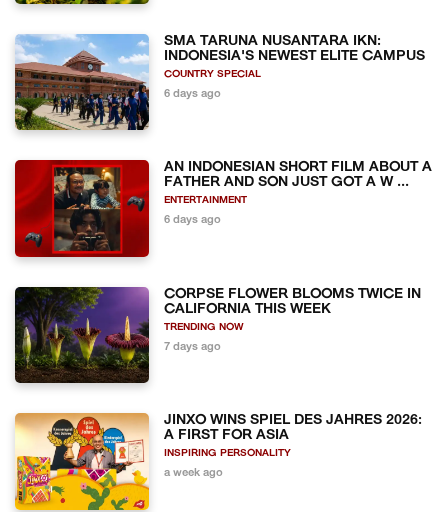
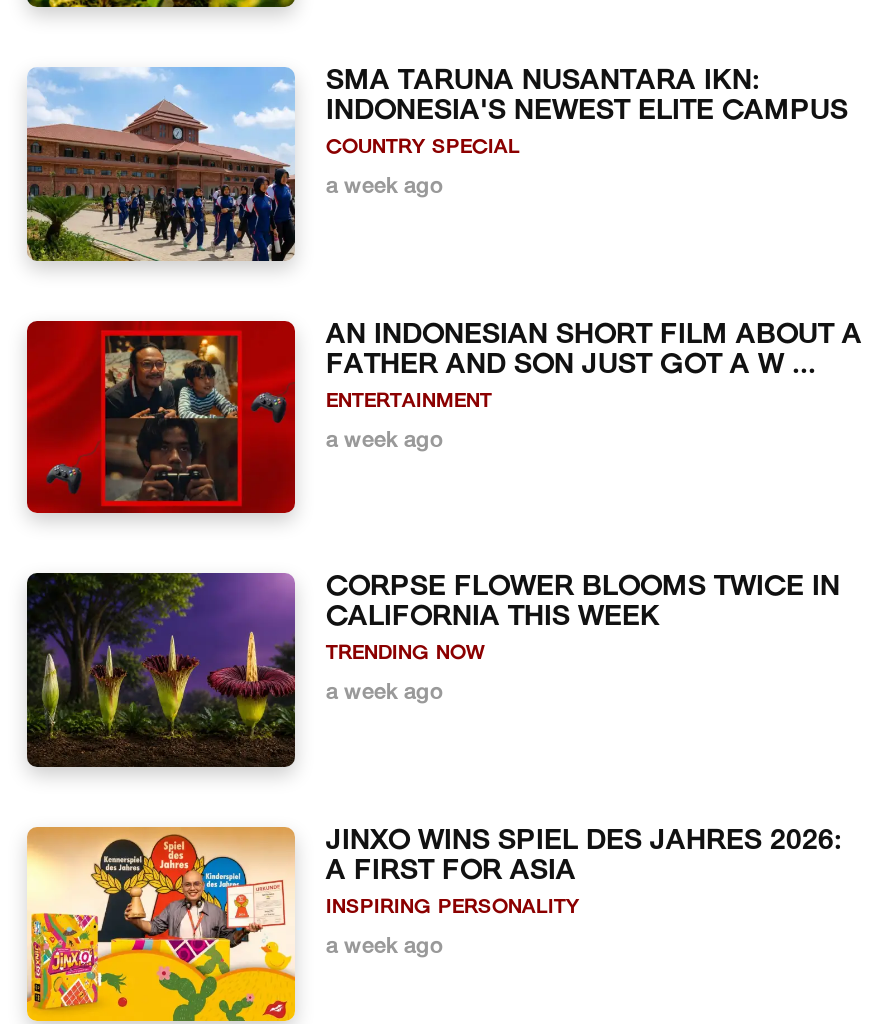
[164,89,221,100] 6 days ago -> [326,177,444,199] a week ago
[164,215,221,226] 6 days ago -> [326,430,444,452] a week ago
[164,342,221,353] 7 days ago -> [326,683,444,705] a week ago

